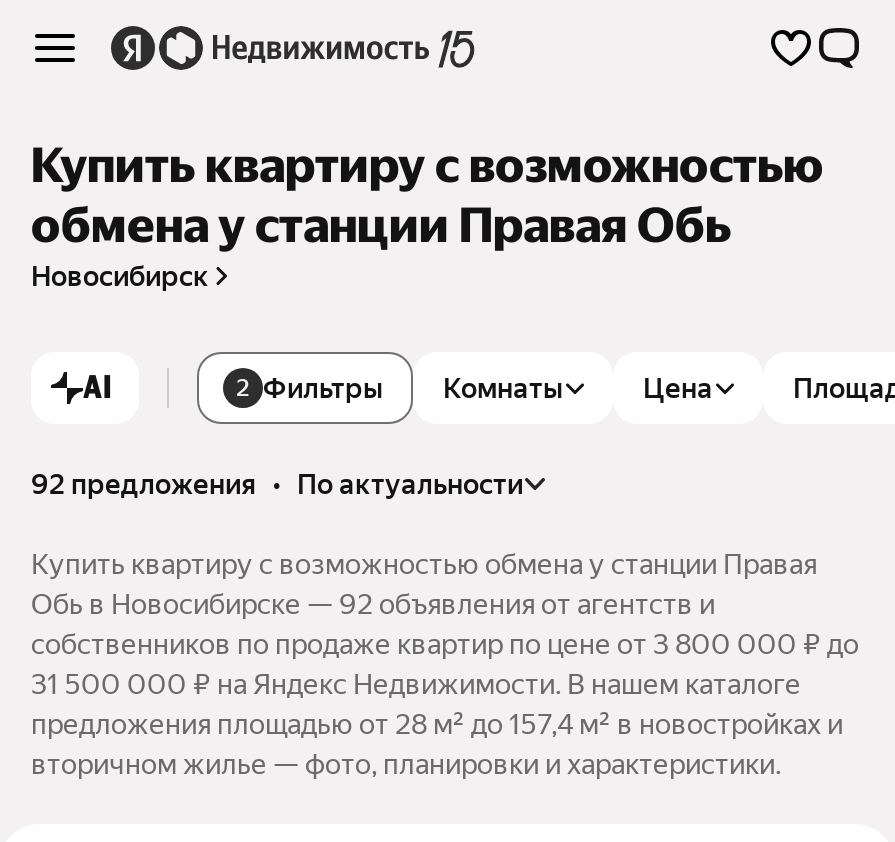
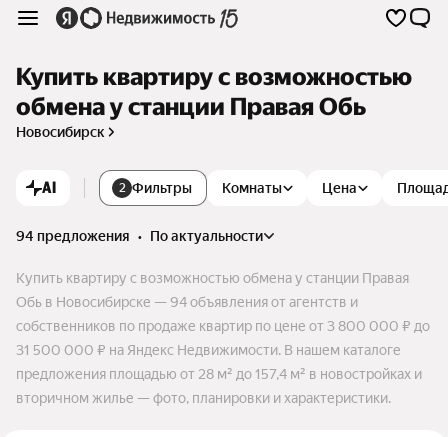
[31,468,523,500] 92 предложения • по актуальности -> [16,228,263,244] 94 предложения • по актуальности
[31,588,715,620] Обь в Новосибирске — 92 объявления от агентств и -> [16,294,358,310] Обь в Новосибирске — 94 объявления от агентств и

